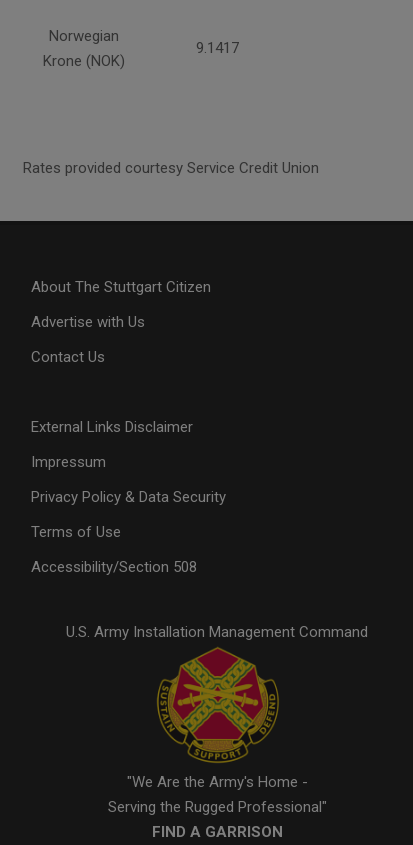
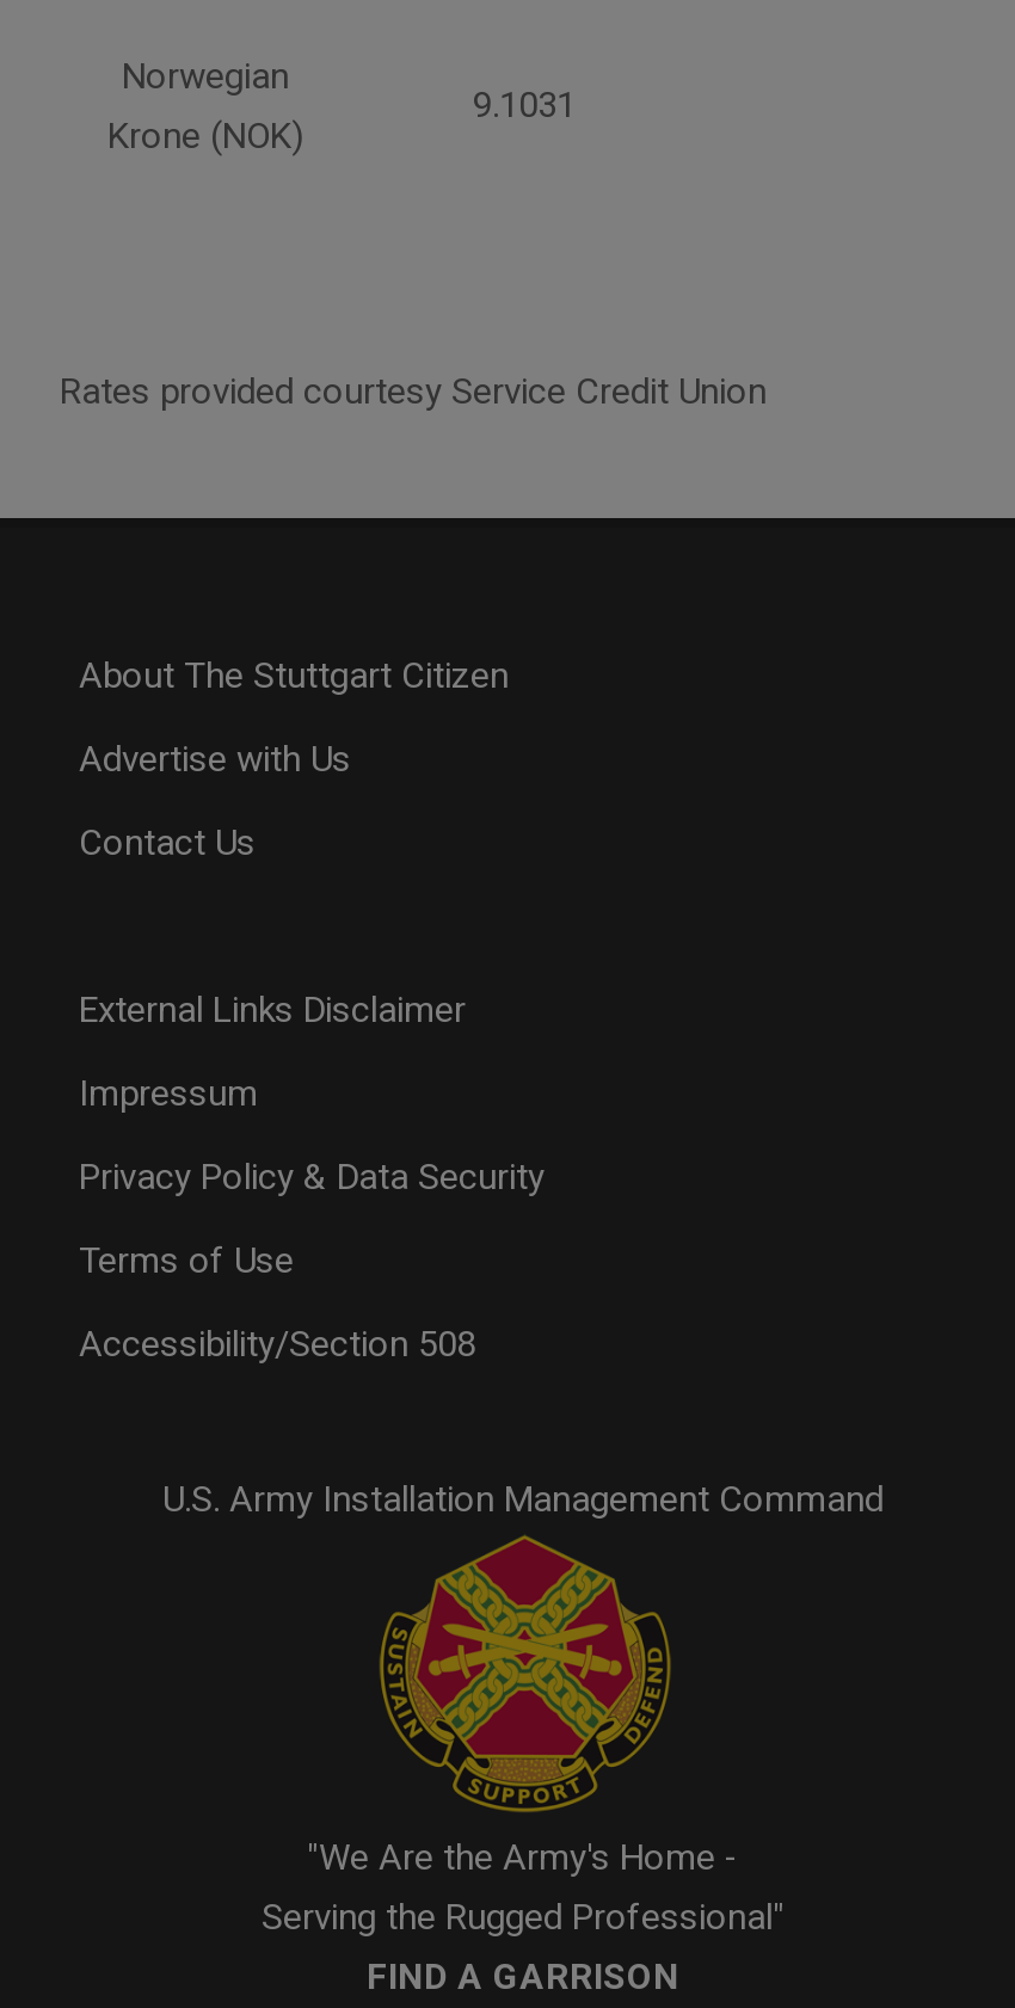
[196,39,239,57] 9.1417 -> [473,84,576,127] 9.1031

